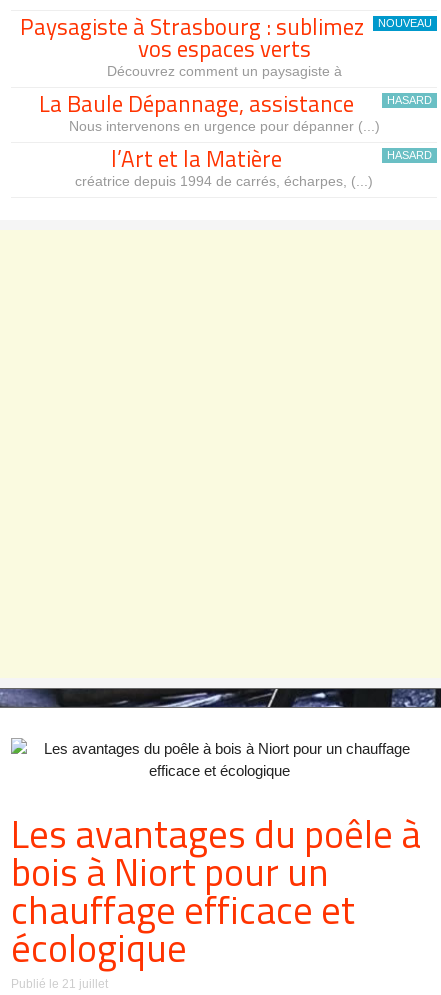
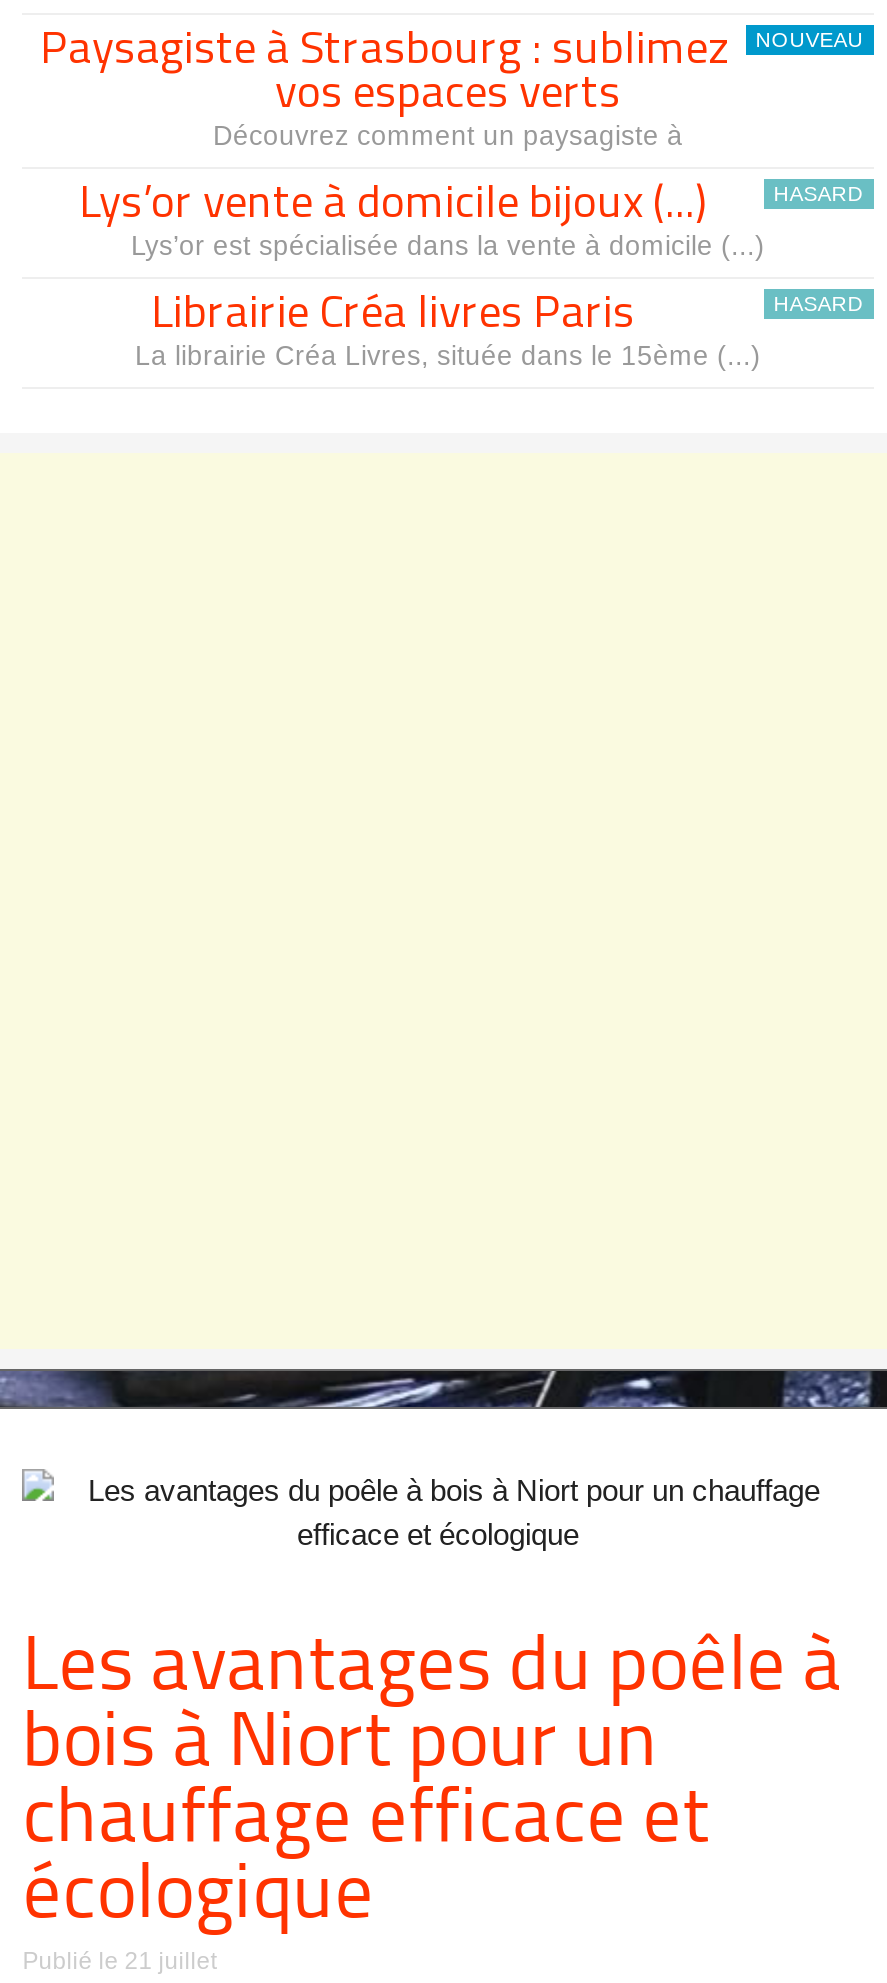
[39,85,379,133] La Baule Dépannage, assistance | Nous intervenons en urgence pour dépanner (...) -> [79,164,765,260] Lys’or vente à domicile bijoux (...) | Lys’or est spécialisée dans la vente à domicile (...)
[75,140,373,188] l’Art et la Matière | créatrice depuis 1994 de carrés, écharpes, (...) -> [135,274,761,370] Librairie Créa livres Paris | La librairie Créa Livres, située dans le 15ème (...)

